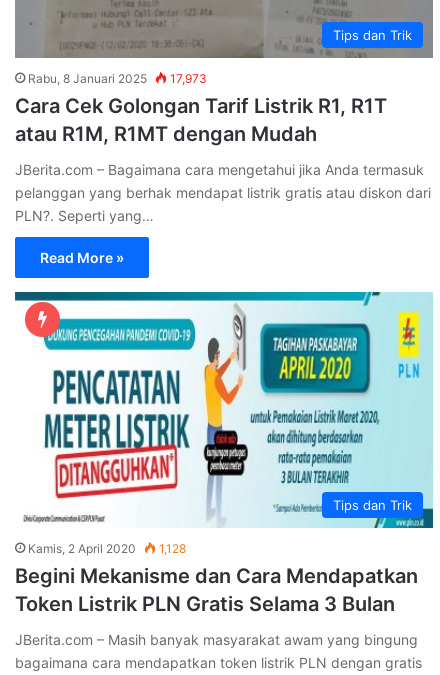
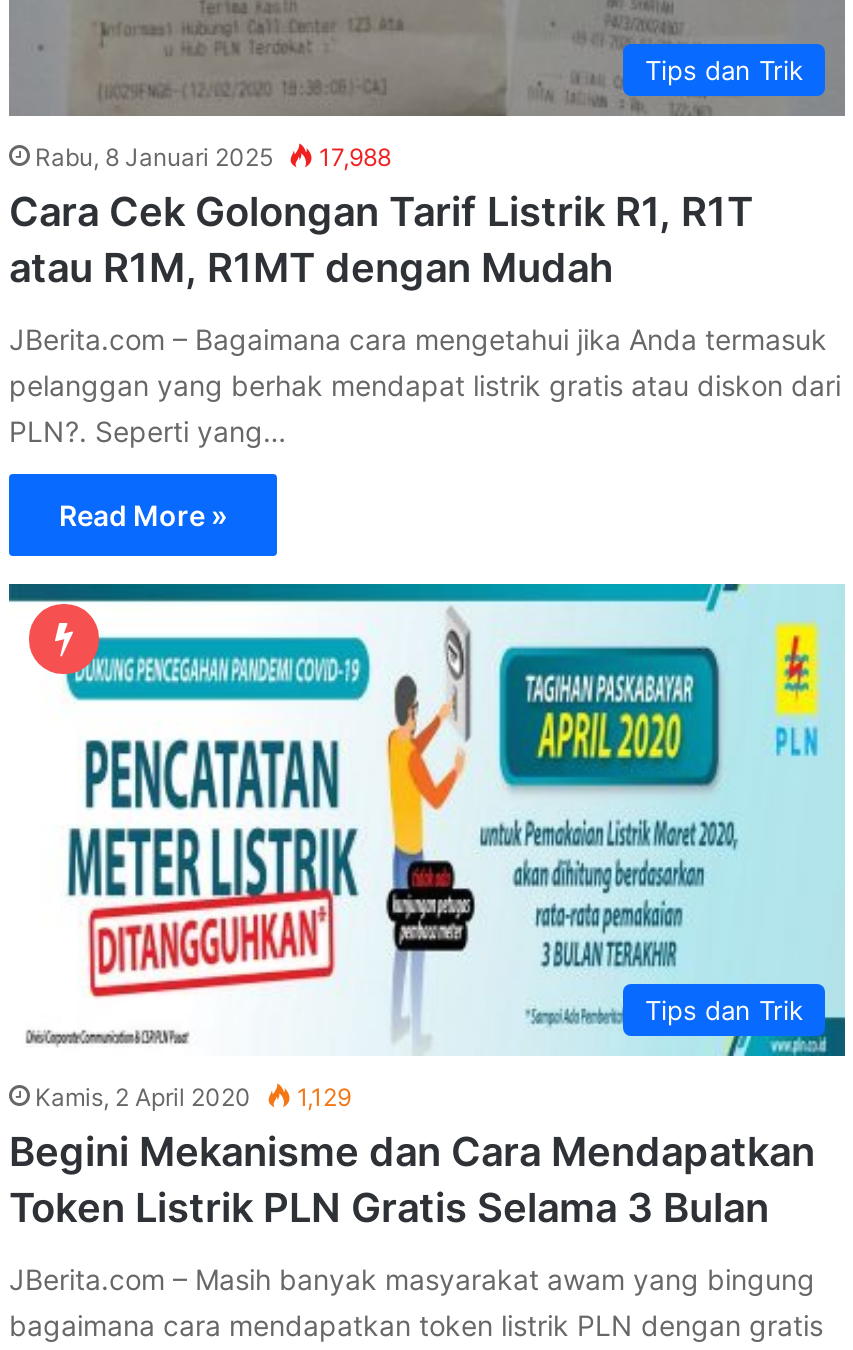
[28,71,207,86] Rabu, 8 Januari 2025 17,973 -> [35,143,391,173] Rabu, 8 Januari 2025 17,988
[28,541,186,556] Kamis, 2 April 2020 1,128 -> [35,1082,351,1112] Kamis, 2 April 2020 1,129

